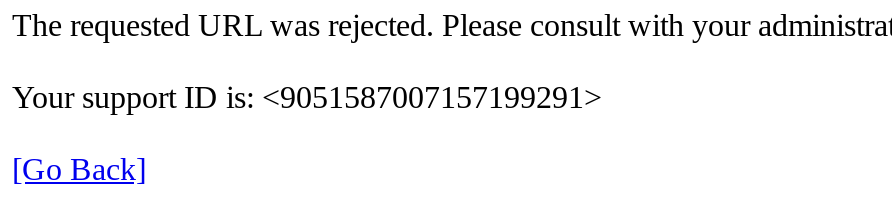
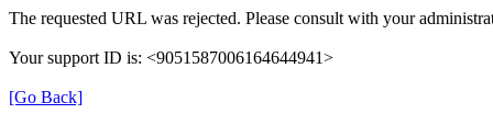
[12,80,602,114] Your support ID is: <9051587007157199291> -> [9,48,333,67] Your support ID is: <9051587006164644941>

